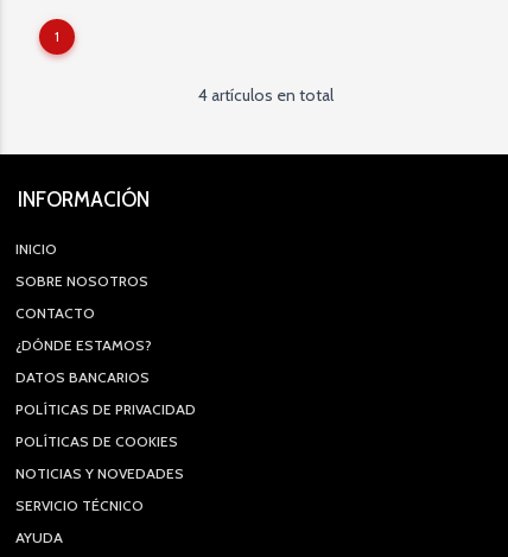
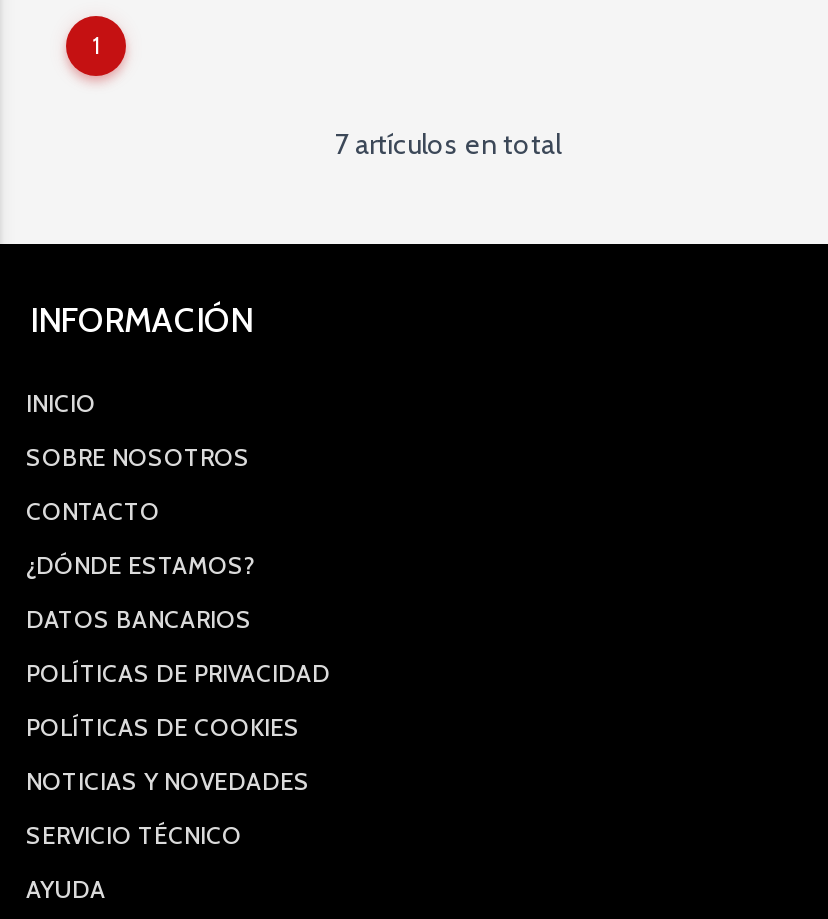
[198,84,334,106] 4 artículos en total -> [335,126,561,162] 7 artículos en total

